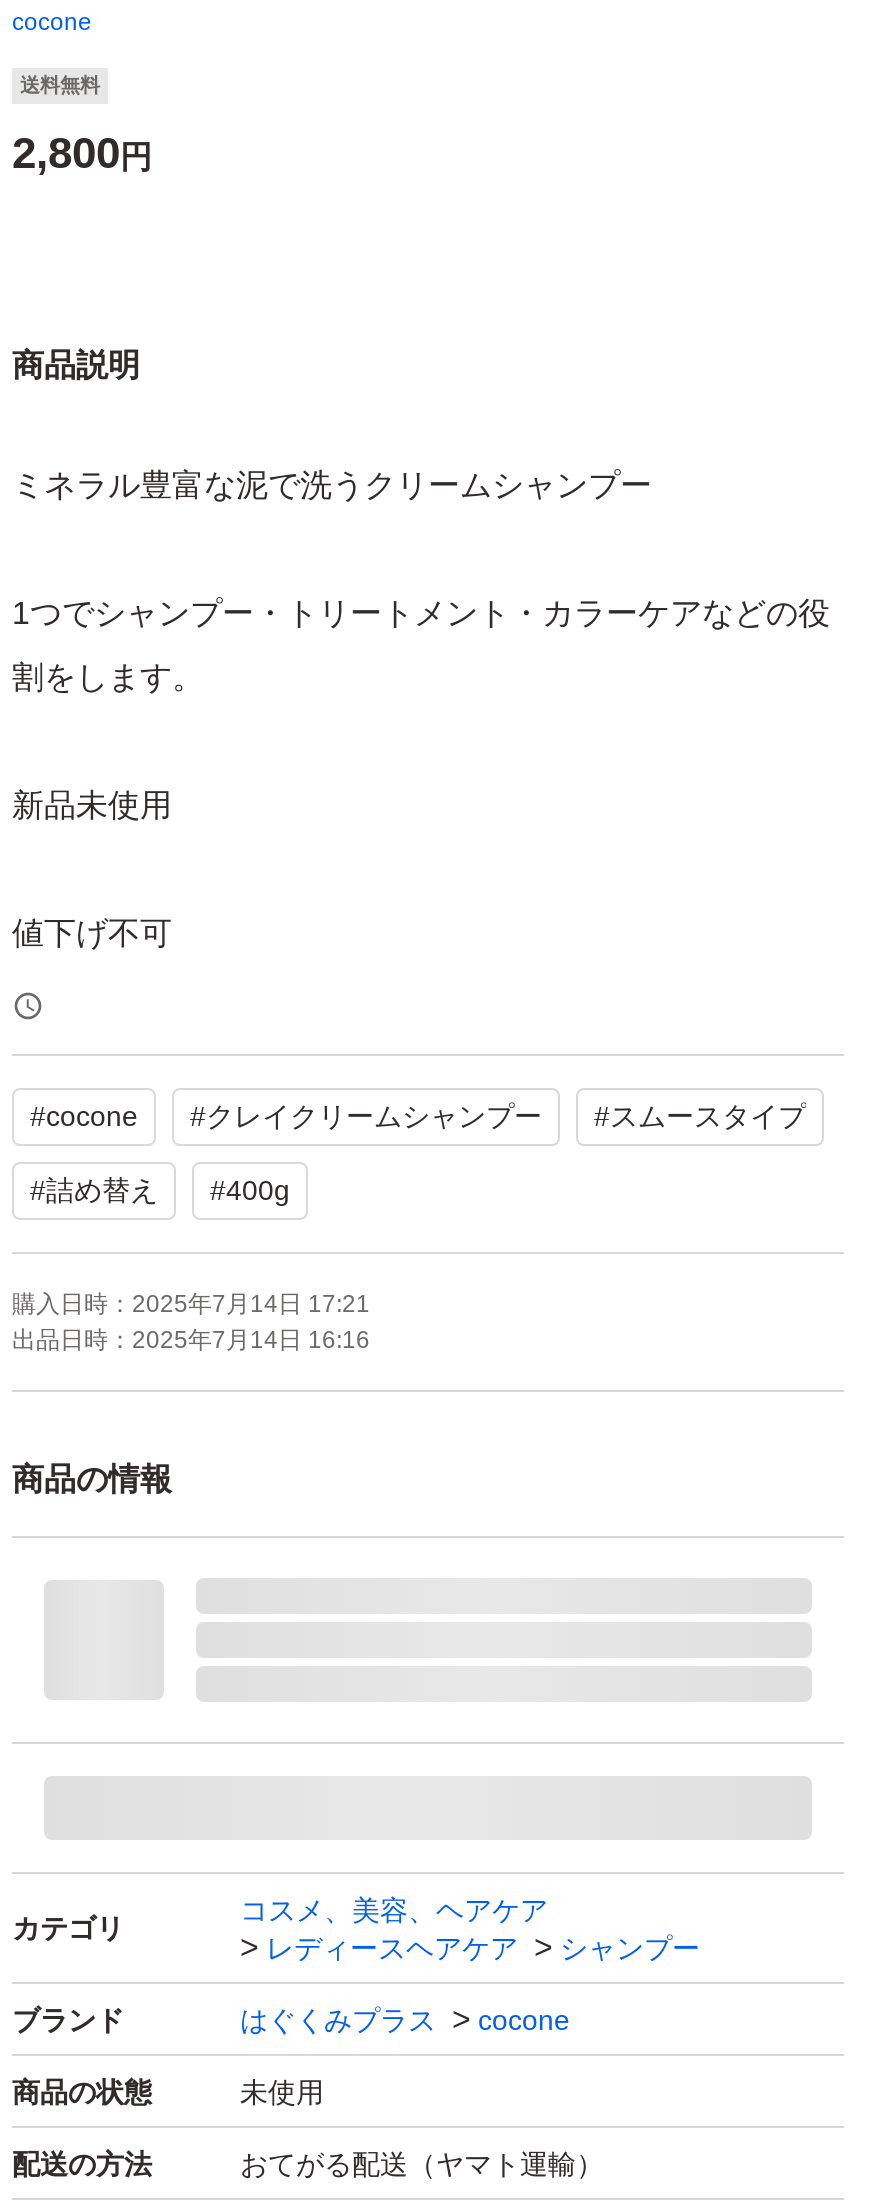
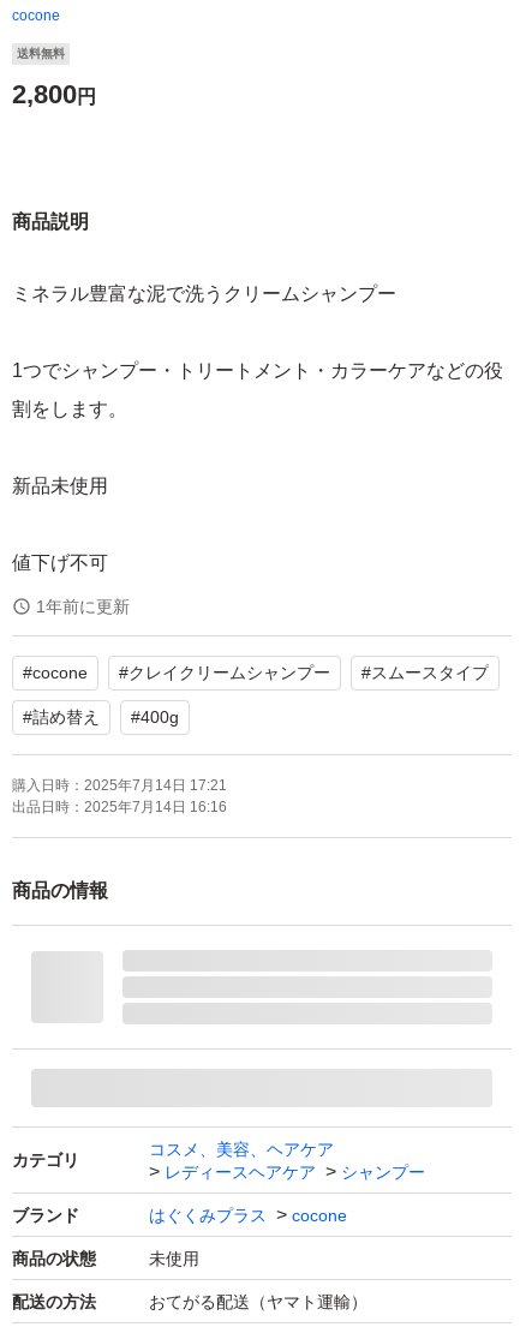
none -> [36,597,130,617] 1年前に更新

